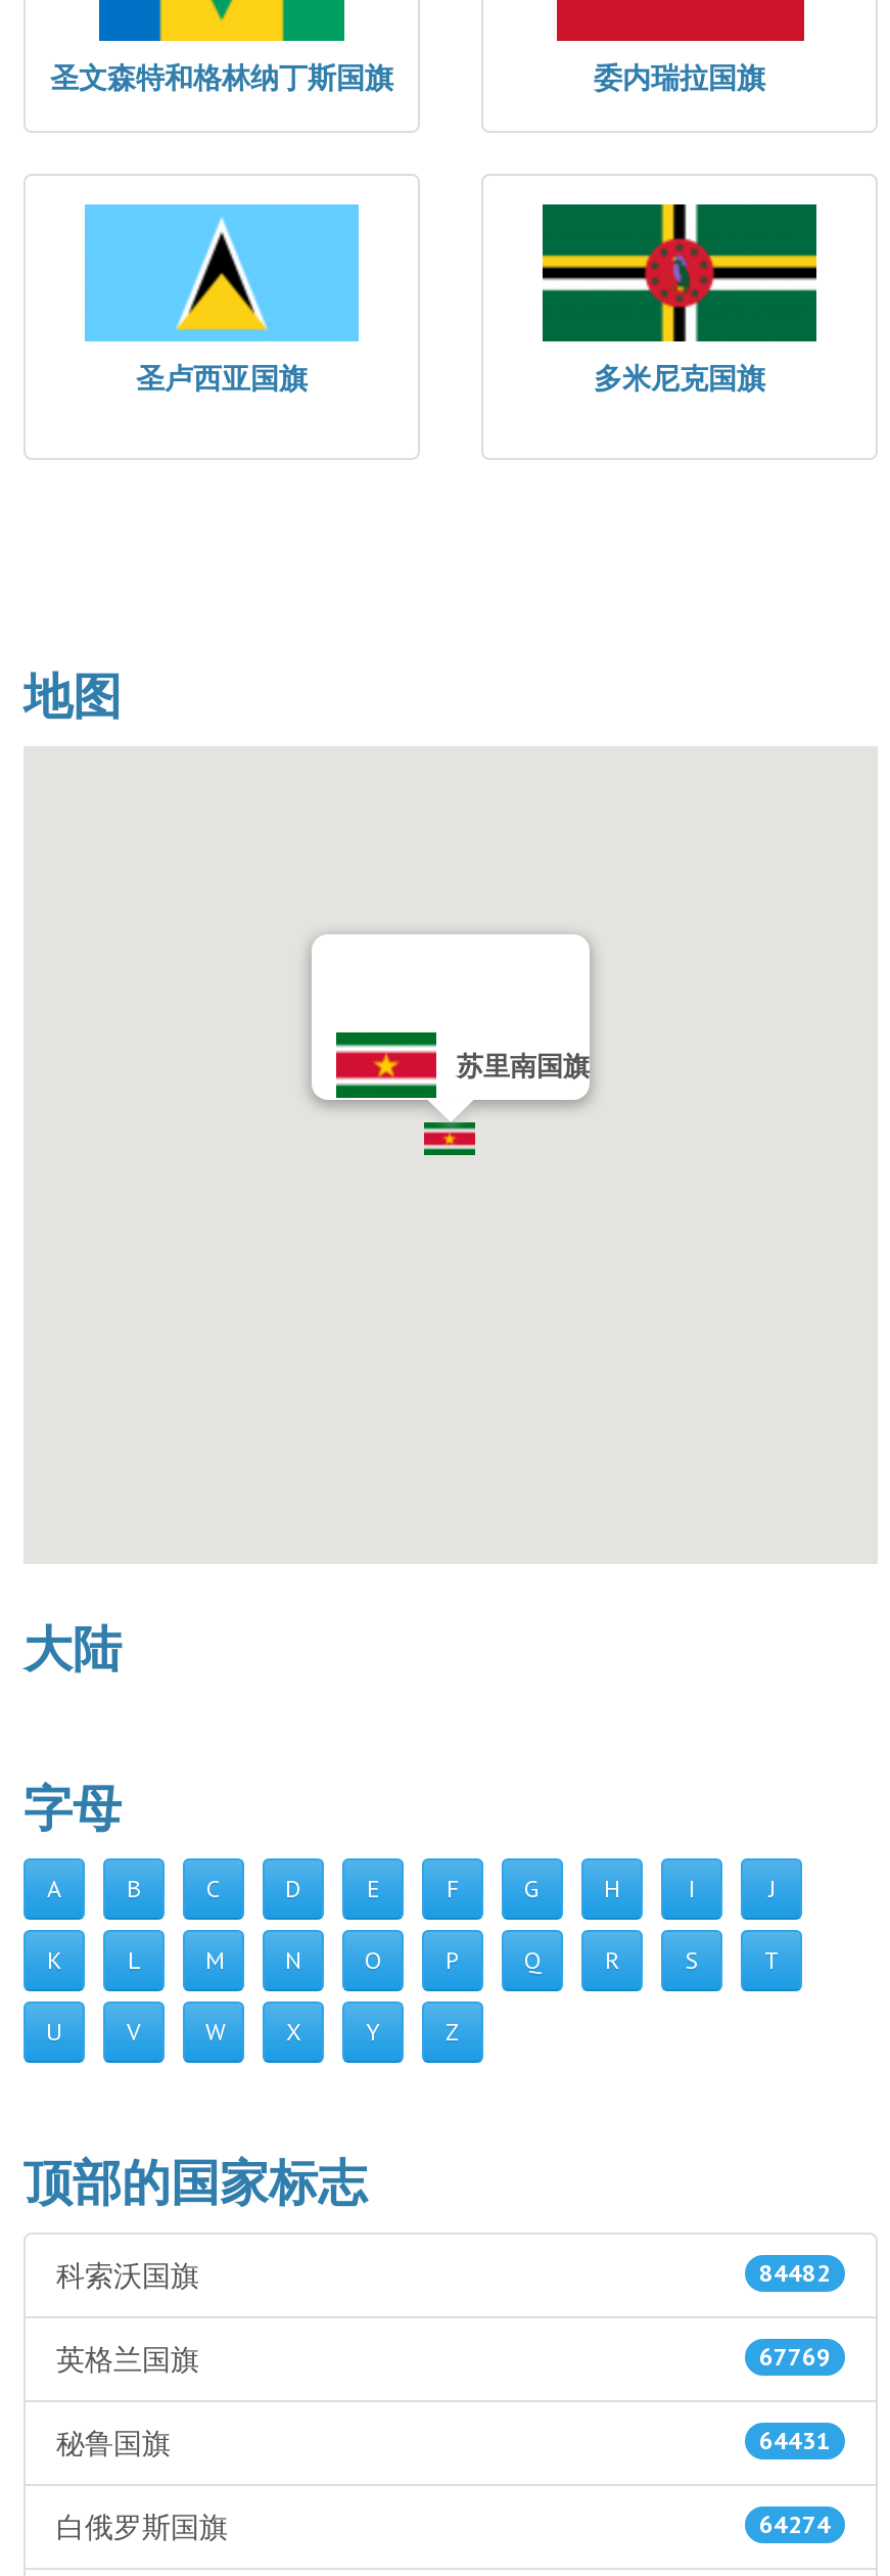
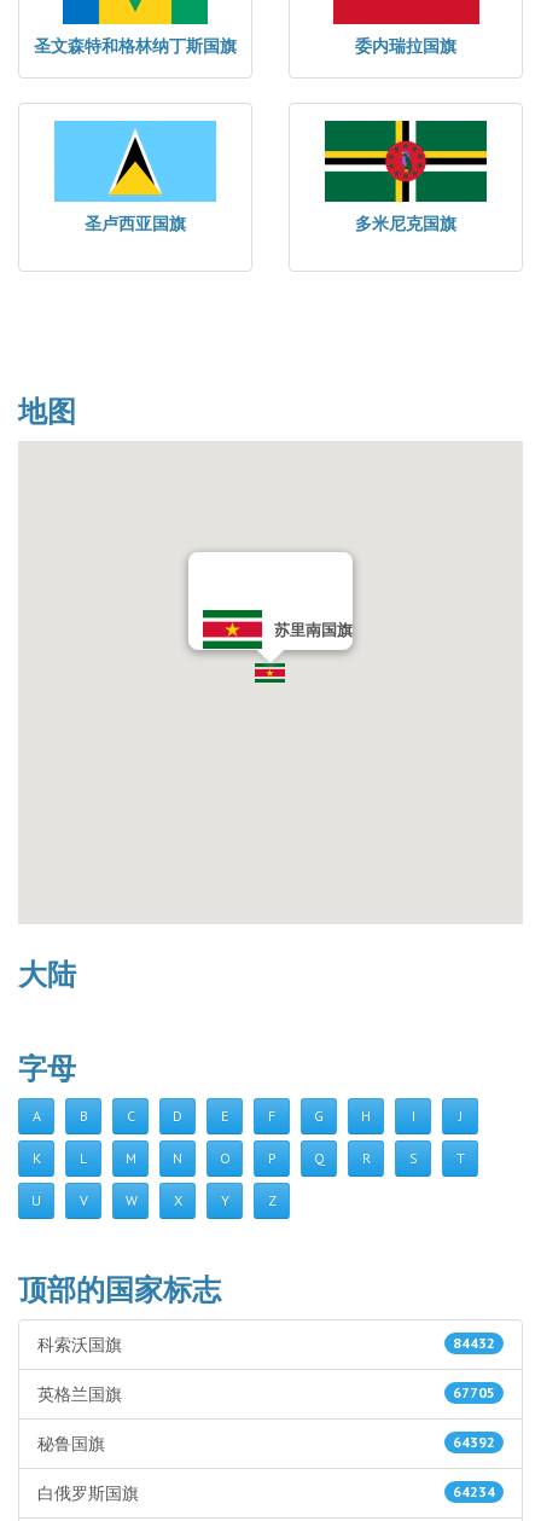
[759,2257,831,2287] 84482 -> [453,1334,495,1352] 84432
[759,2340,831,2371] 67769 -> [453,1383,495,1401] 67705
[759,2424,831,2455] 64431 -> [453,1433,495,1451] 64392
[759,2508,831,2539] 64274 -> [453,1482,495,1500] 64234

